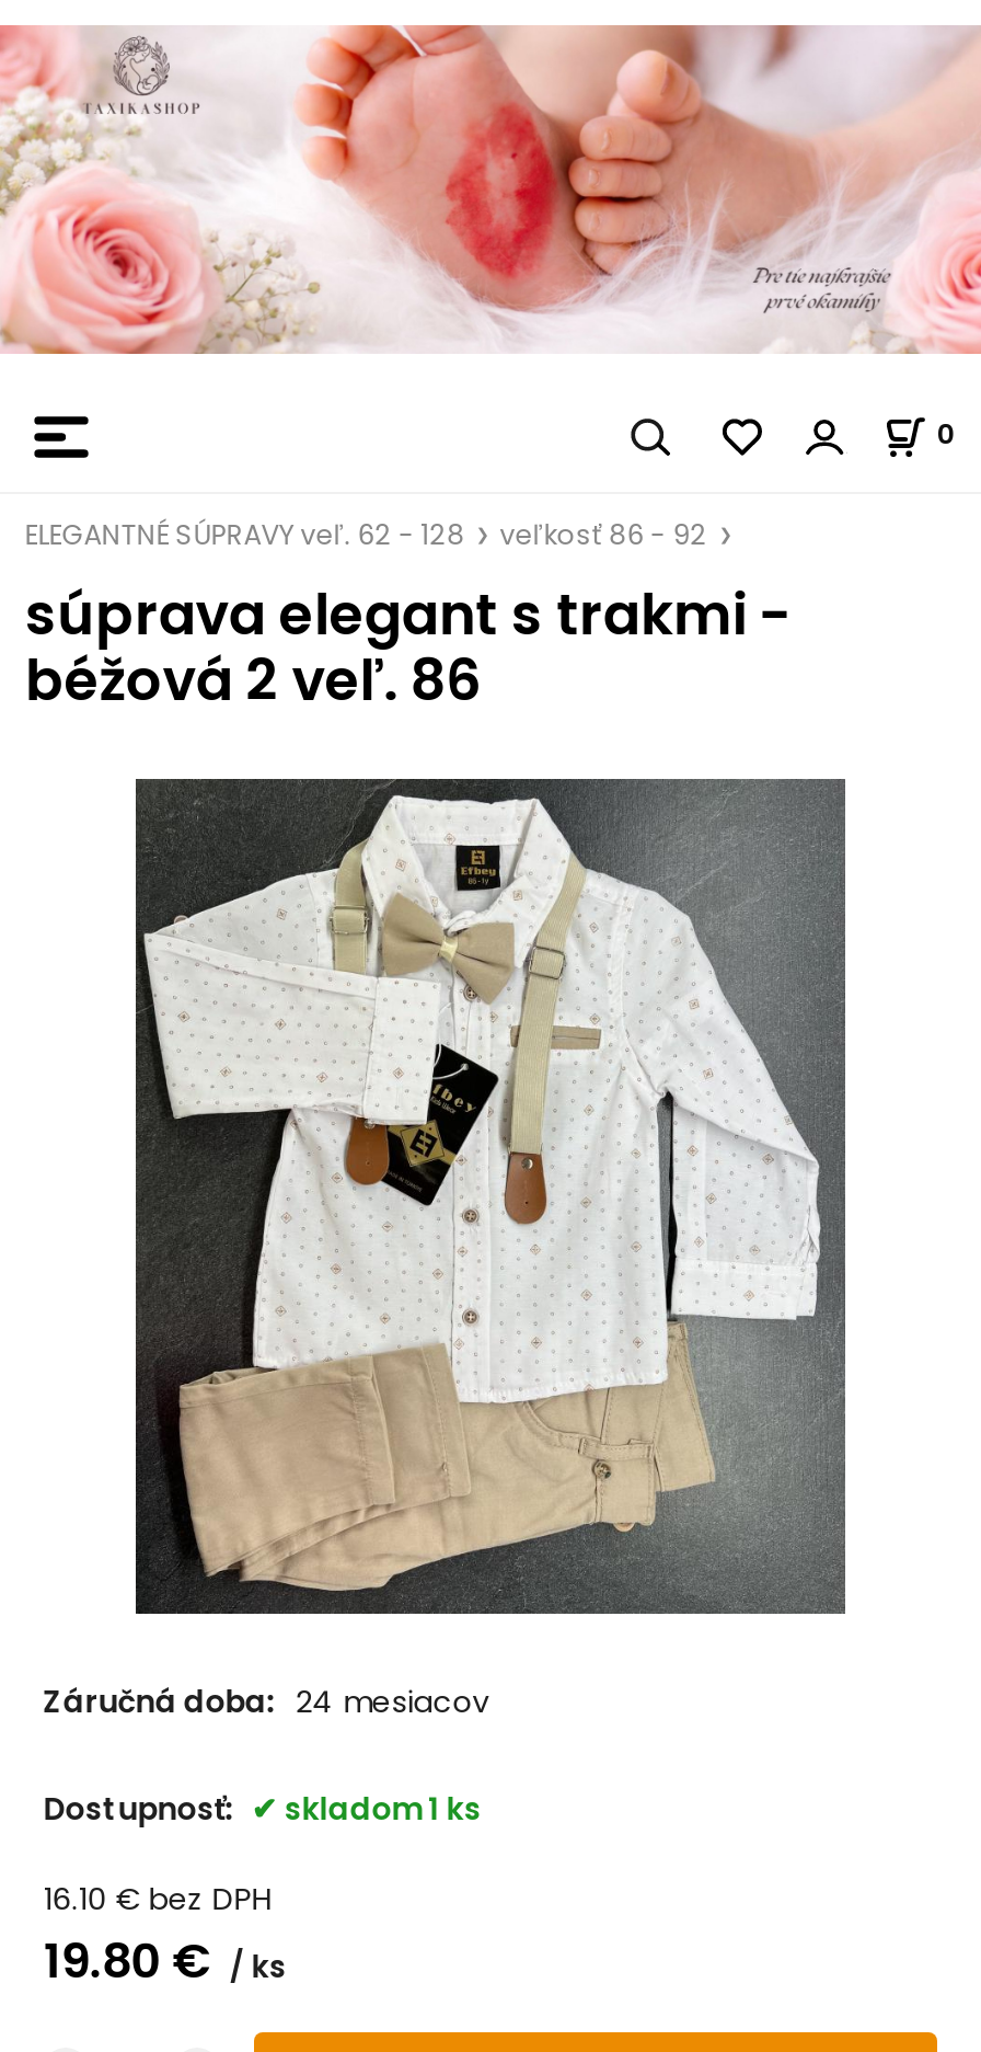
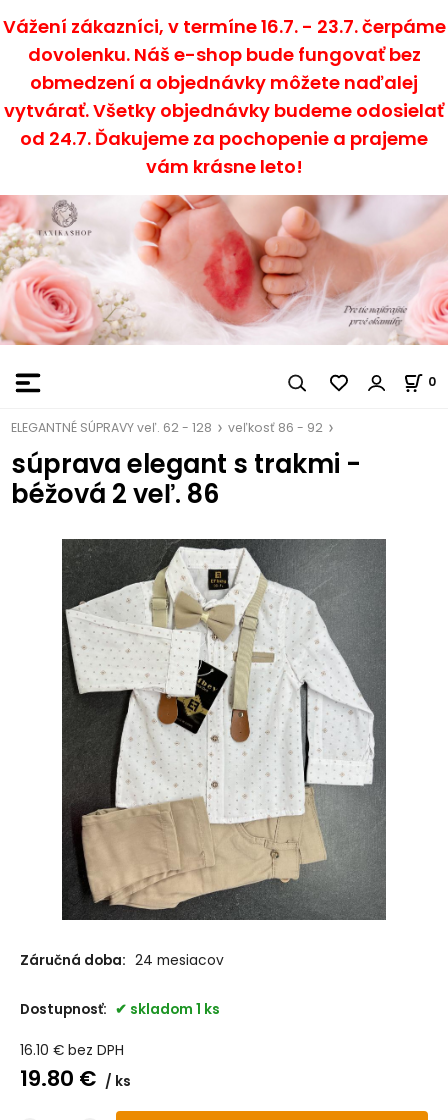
none -> [2,14,445,179] Vážení zákazníci, v termíne 16.7. - 23.7. čerpáme | dovolenku. Náš e-shop bude fungovať bez | obmedzení a objednávky môžete naďalej | vytvárať. Všetky objednávky budeme odosielať | od 24.7. Ďakujeme za pochopenie a prajeme | vám krásne leto!

